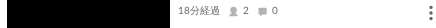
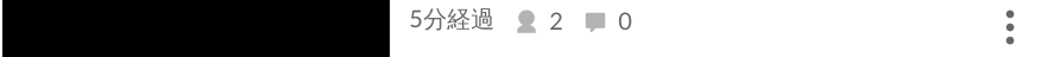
[178,6,220,16] 18分経過 -> [409,10,495,34] 5分経過

